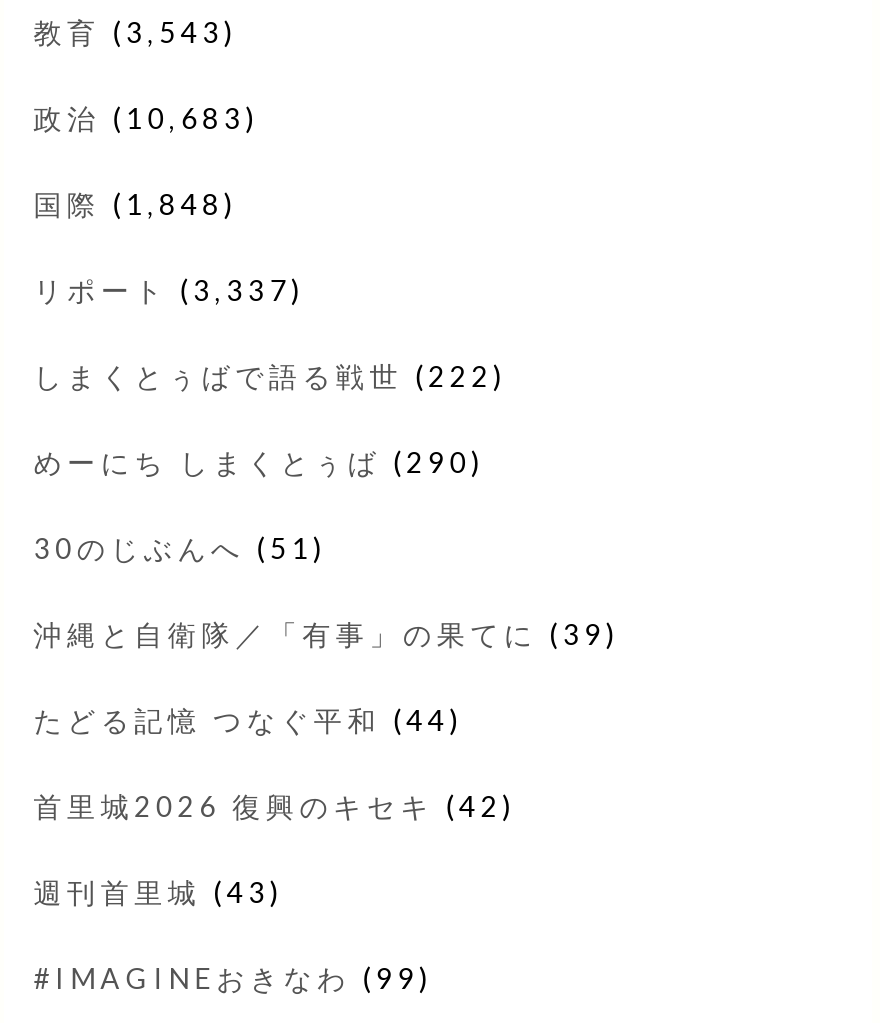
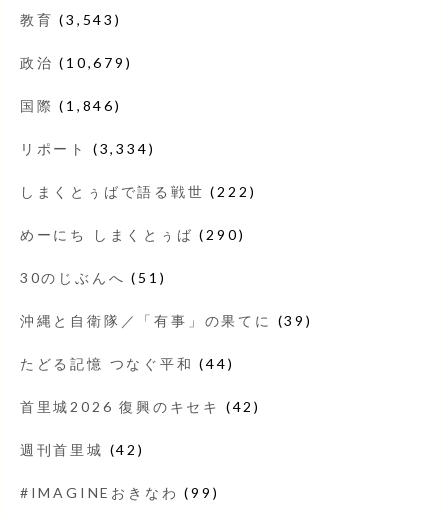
[33,101,259,135] 政治(10,683) -> [20,54,132,71] 政治(10,679)
[33,187,237,221] 国際(1,848) -> [20,97,122,114] 国際(1,846)
[33,273,305,307] リポート(3,337) -> [20,140,155,157] リポート(3,334)
[33,875,283,909] 週刊首里城(43) -> [20,441,145,458] 週刊首里城(42)

